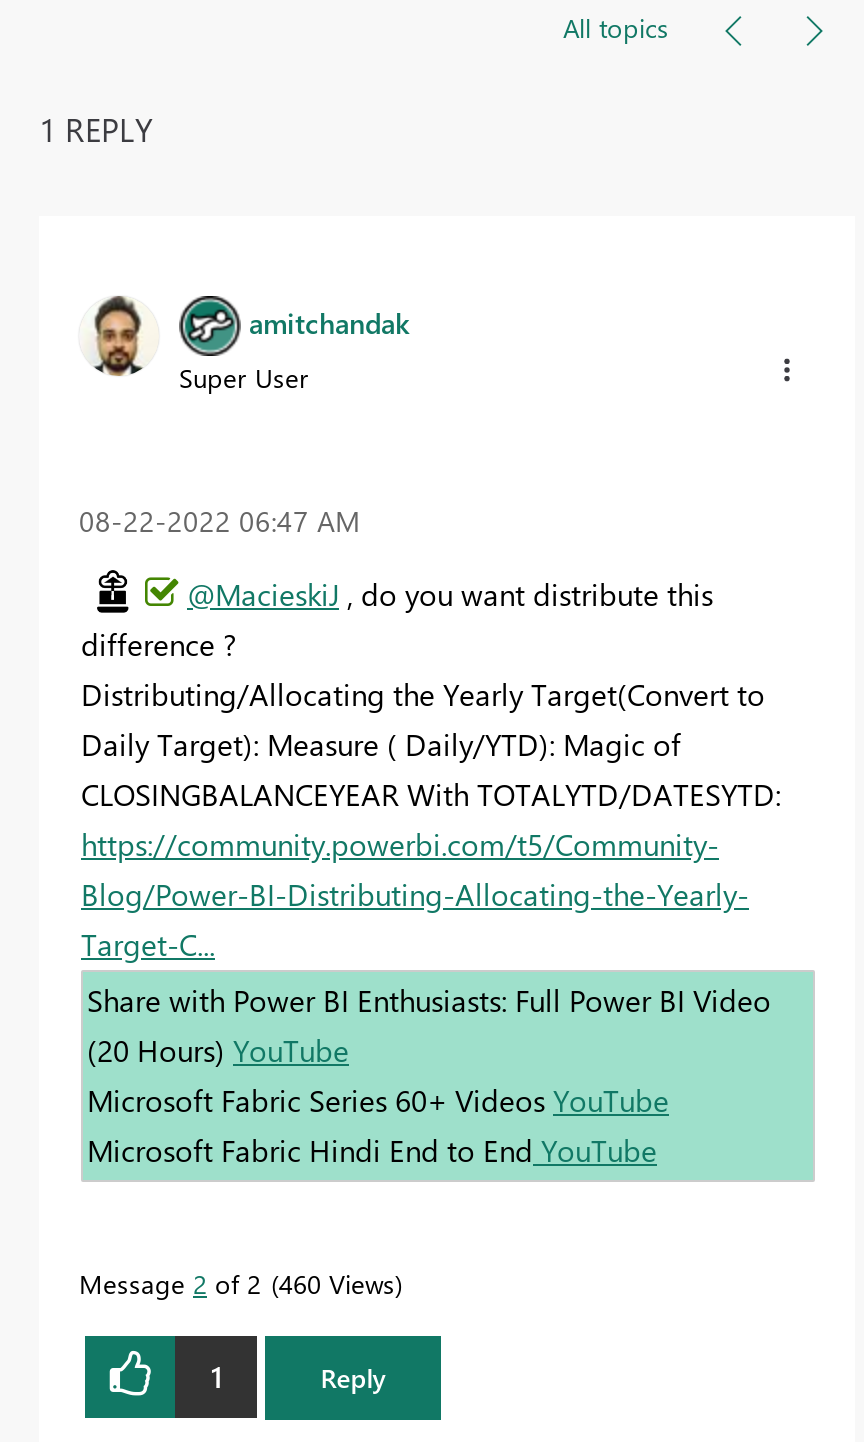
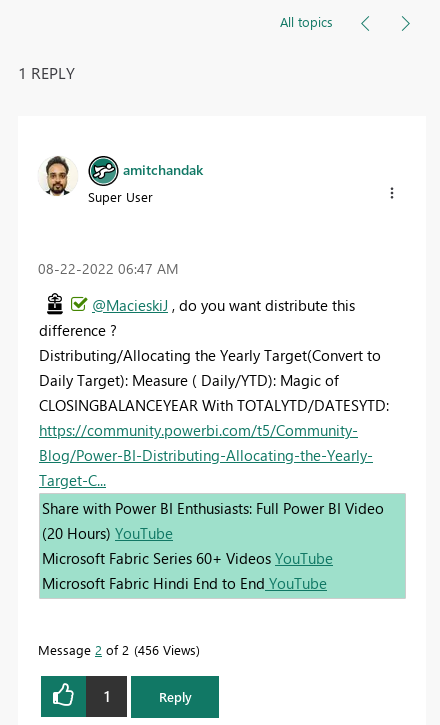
[79,1265,395,1299] Message 2 of 2 460 Views -> [38,640,196,657] Message 2 of 2 456 Views

